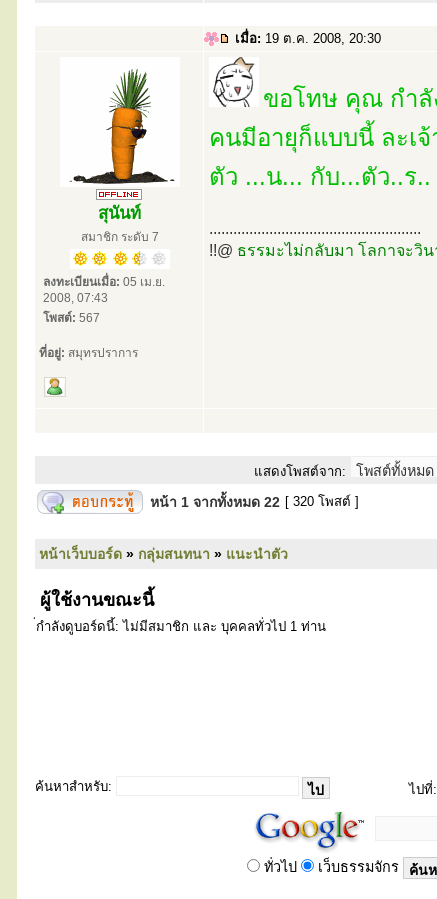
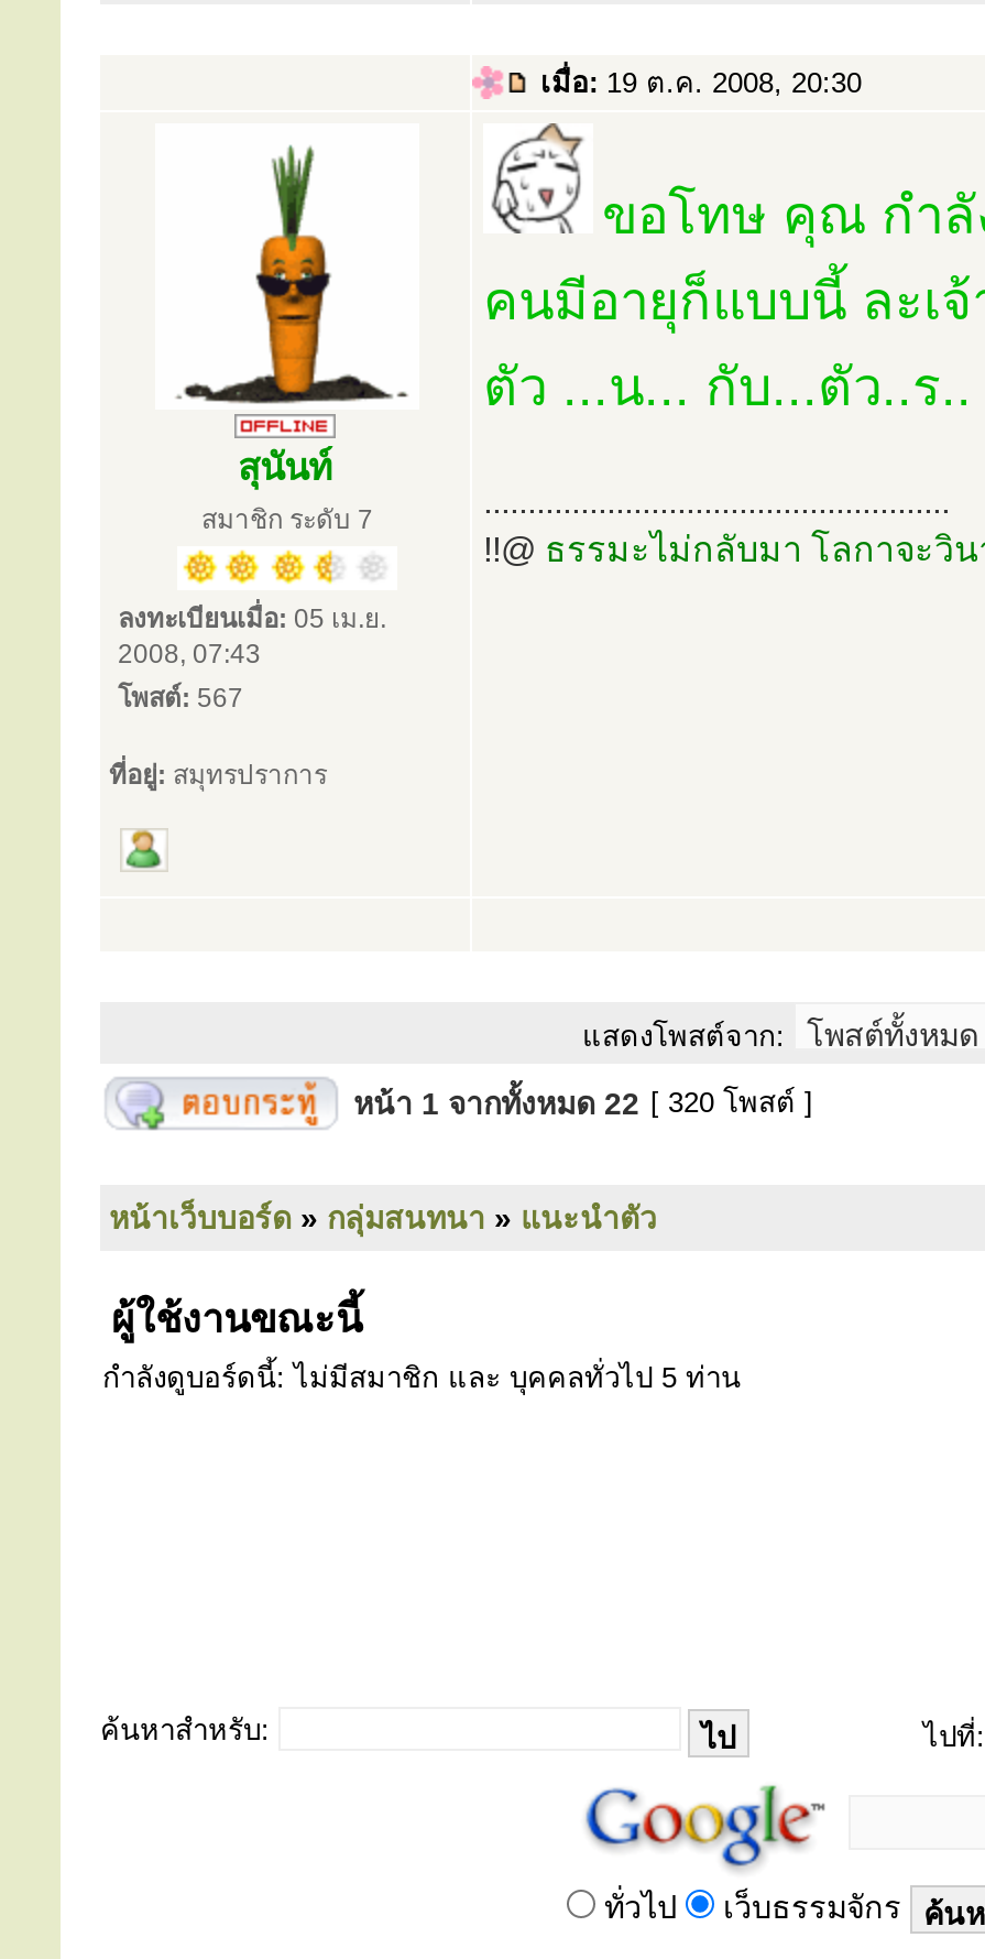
[106,68,151,149] [image] -> [254,143,353,326] [image]
[36,619,326,634] ่กำลังดูบอร์ดนี้: ไม่มีสมาชิก และ บุคคลทั่วไป 1 ท่าน -> [102,1361,741,1394] กำลังดูบอร์ดนี้: ไม่มีสมาชิก และ บุคคลทั่วไป 5 ท่าน

